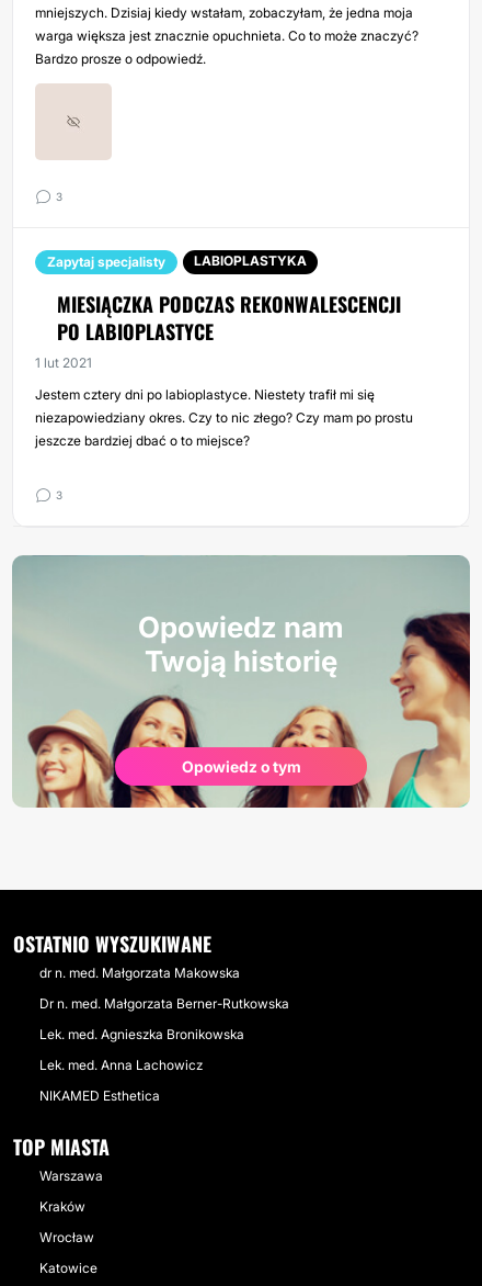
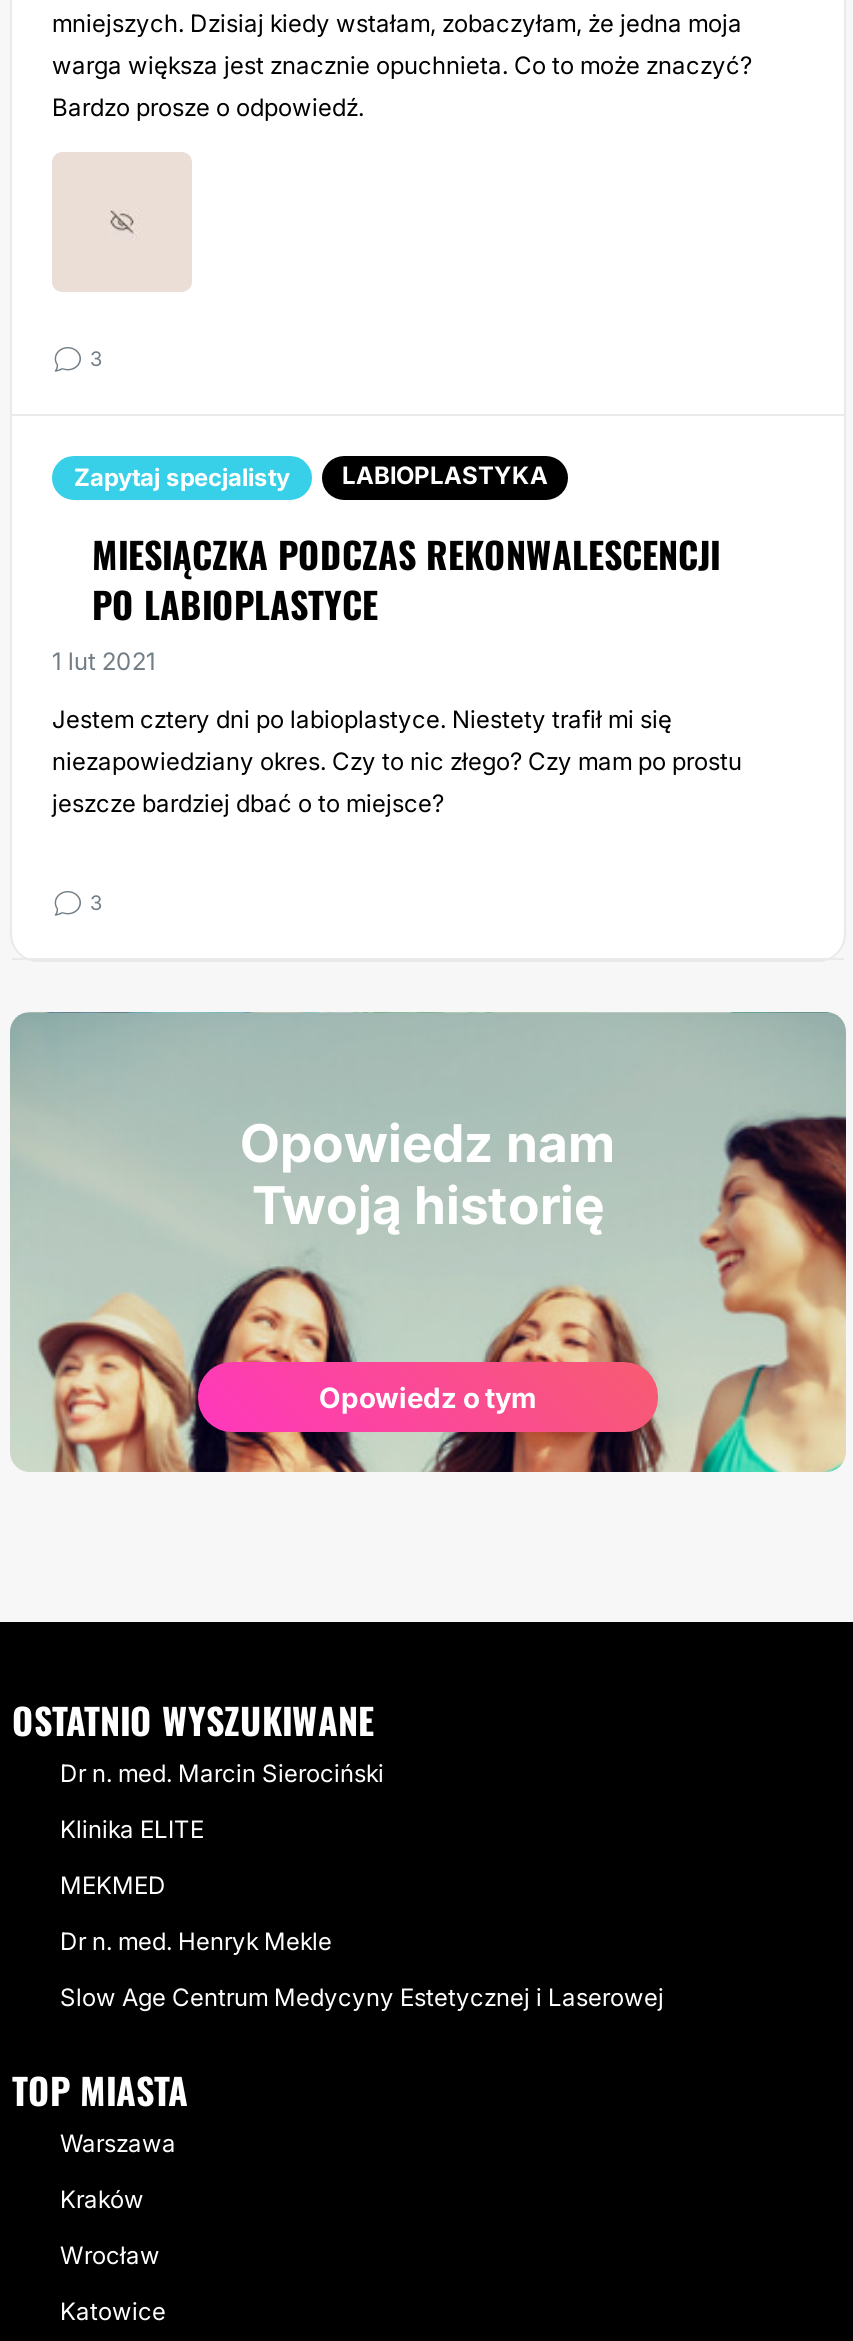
[39,964,240,981] dr n. med. Małgorzata Makowska -> [60,1758,384,1788] Dr n. med. Marcin Sierociński
[39,995,289,1012] Dr n. med. Małgorzata Berner-Rutkowska -> [60,1814,204,1844] Klinika ELITE
[39,1026,244,1042] Lek. med. Agnieszka Bronikowska -> [60,1870,166,1900] MEKMED
[39,1057,203,1073] Lek. med. Anna Lachowicz -> [60,1926,332,1956] Dr n. med. Henryk Mekle
[39,1087,160,1104] NIKAMED Esthetica -> [60,1982,664,2012] Slow Age Centrum Medycyny Estetycznej i Laserowej

